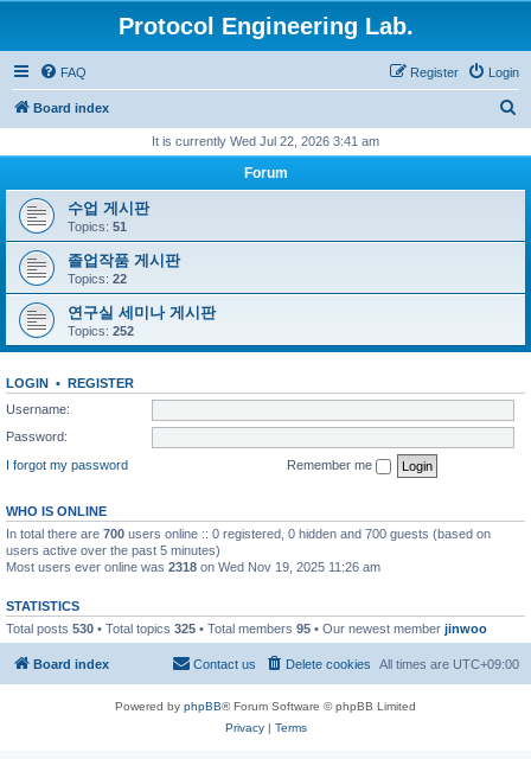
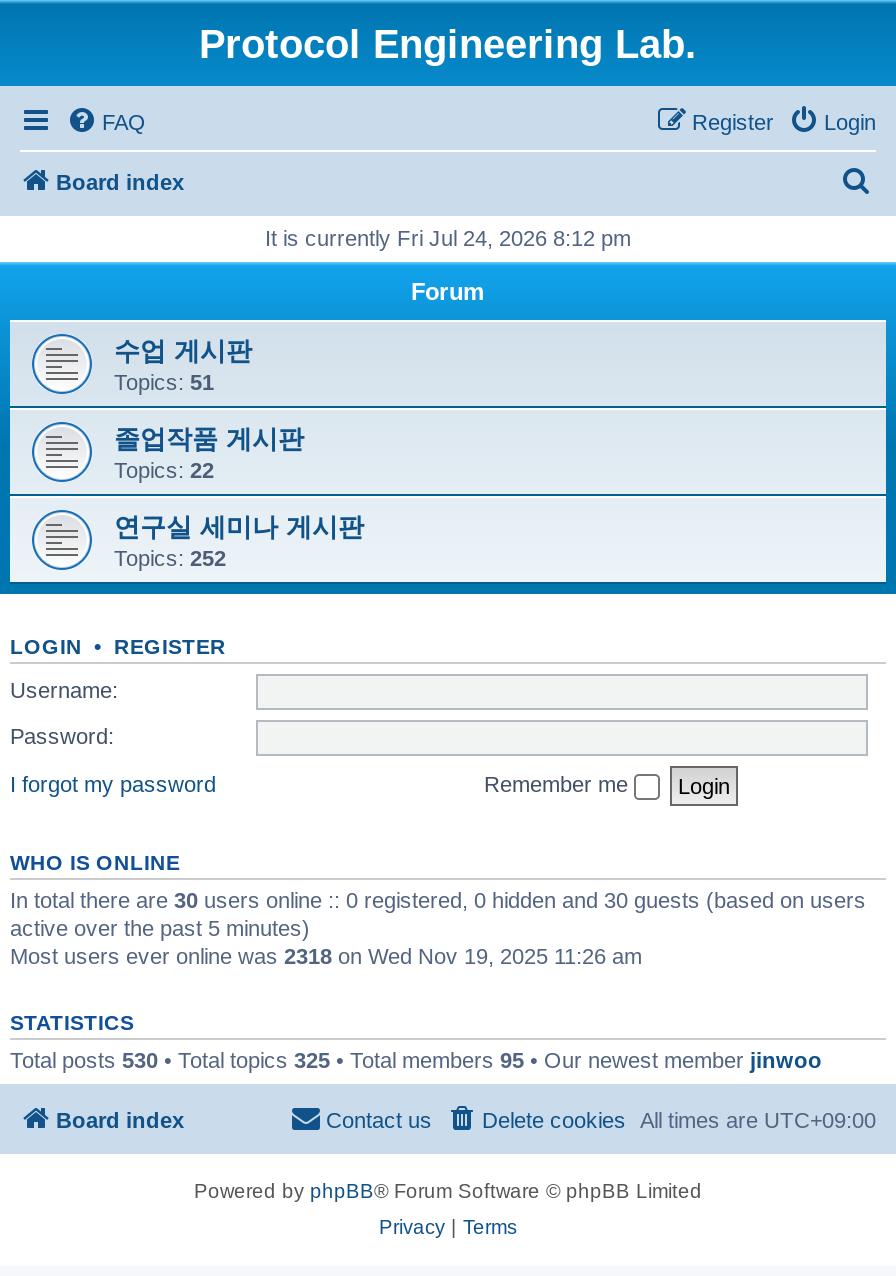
[152,134,379,148] It is currently Wed Jul 22, 2026 3:41 am -> [265,226,631,250] It is currently Fri Jul 24, 2026 8:12 pm
[6,526,491,557] In total there are 700 users online :: 0 registered, 0 hidden and 700 guests (based on | users active over the past 5 minutes) -> [10,887,866,939] In total there are 30 users online :: 0 registered, 0 hidden and 30 guests (based on users | active over the past 5 minutes)

